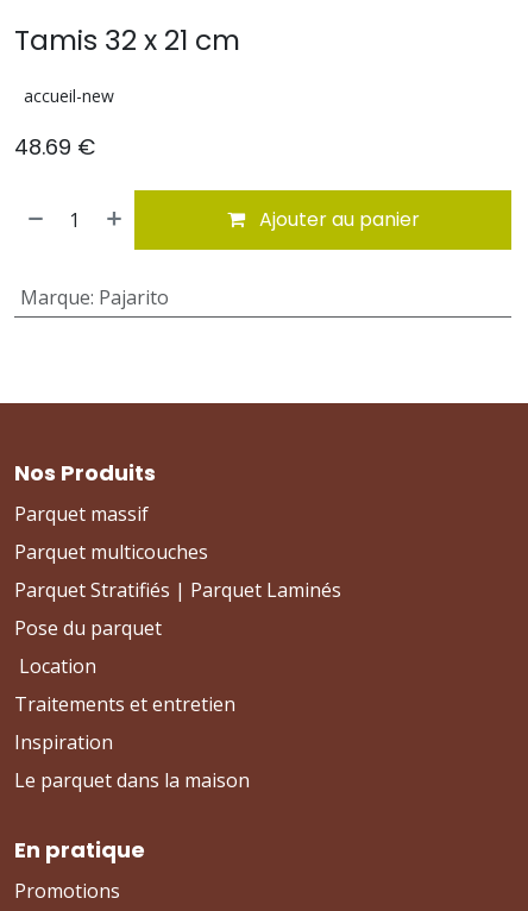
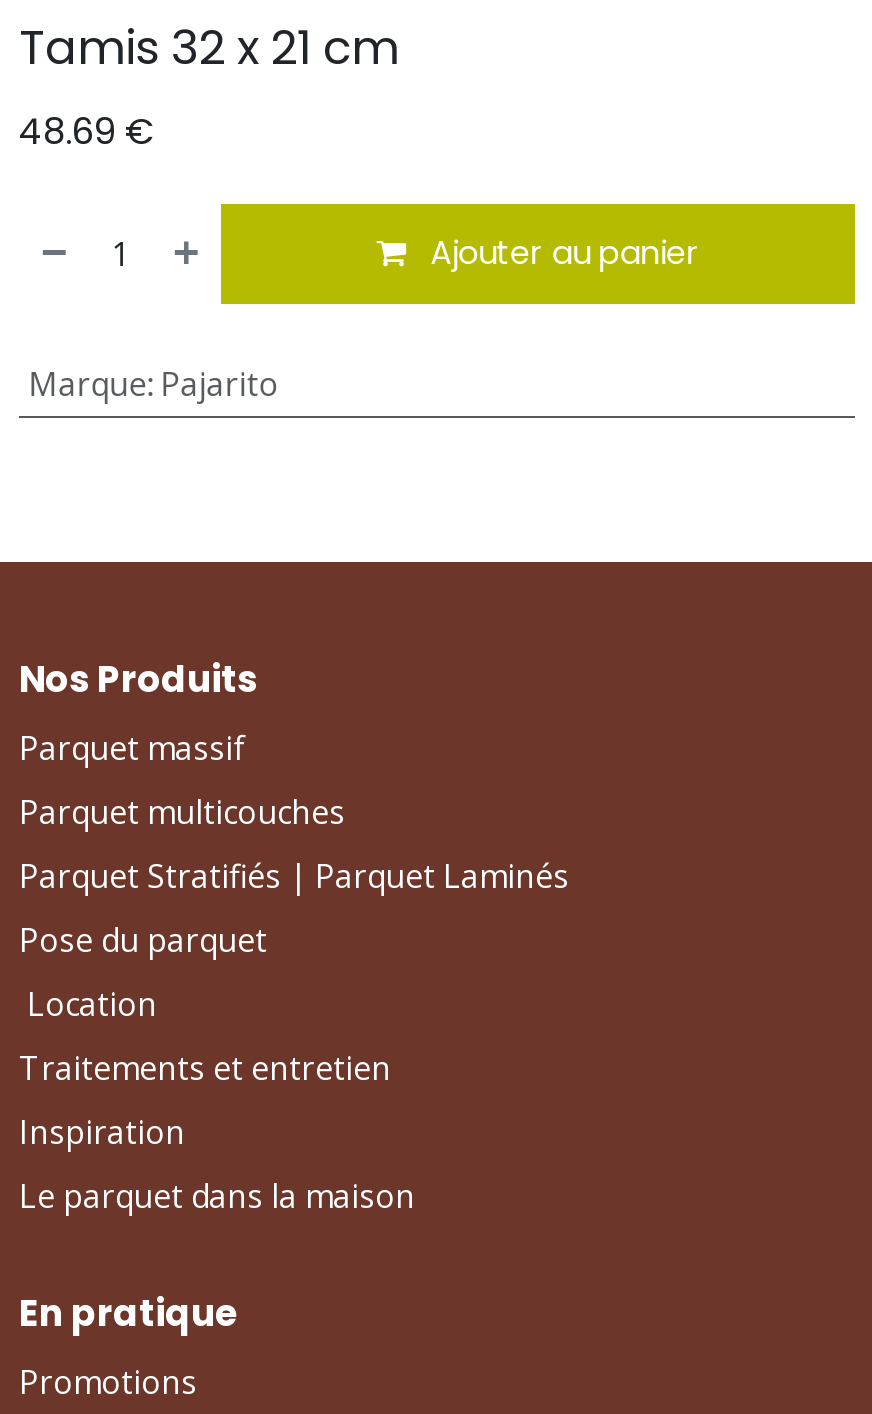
[24,84,114,107] accueil-new -> none

